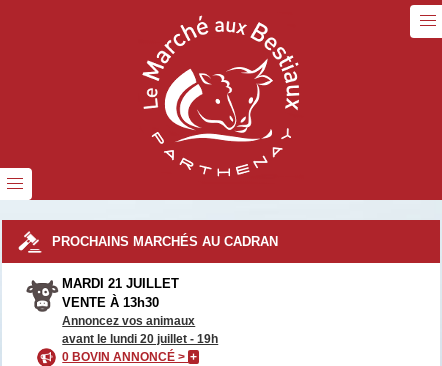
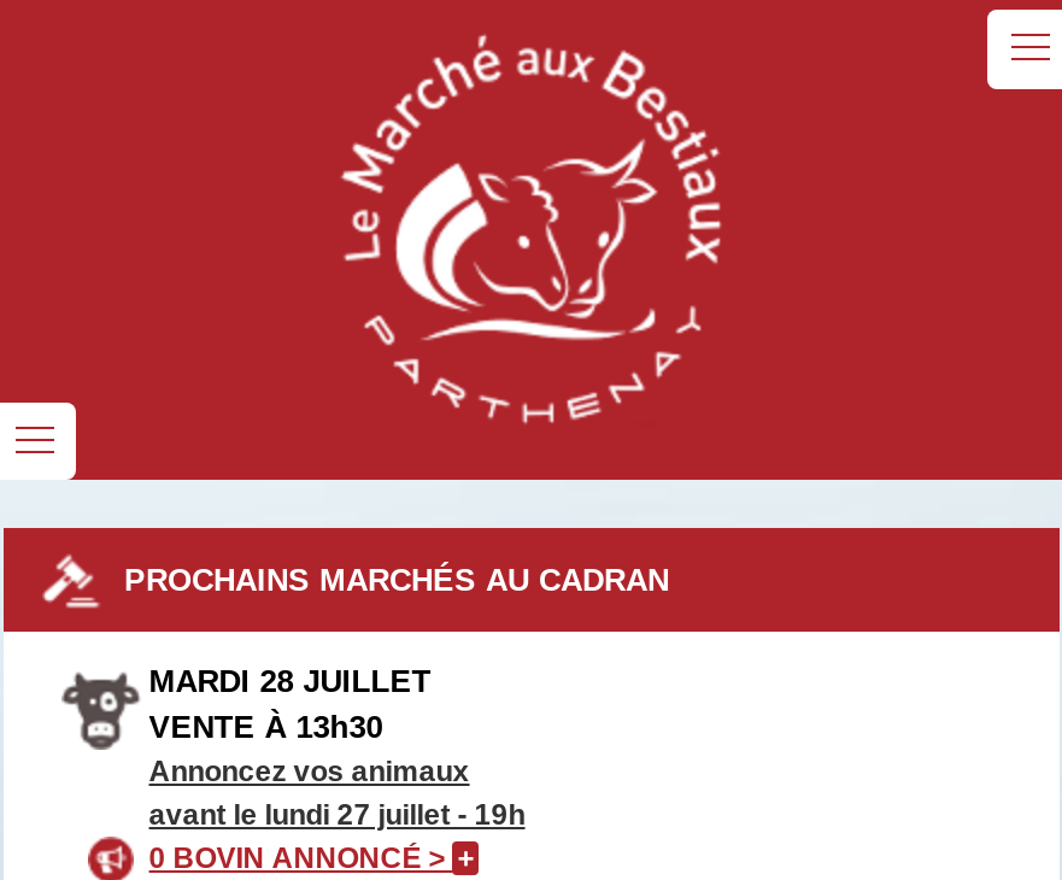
[62,276,179,291] MARDI 21 JUILLET -> [149,663,431,699] MARDI 28 JUILLET
[62,332,218,346] avant le lundi 20 juillet - 19h -> [149,798,525,831] avant le lundi 27 juillet - 19h

